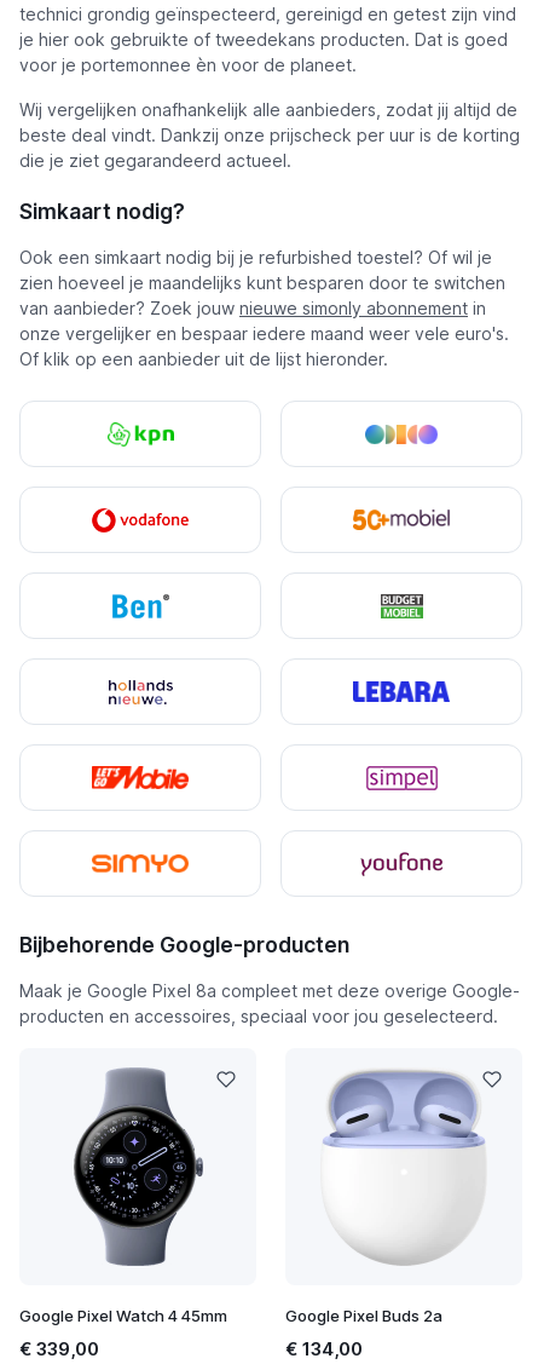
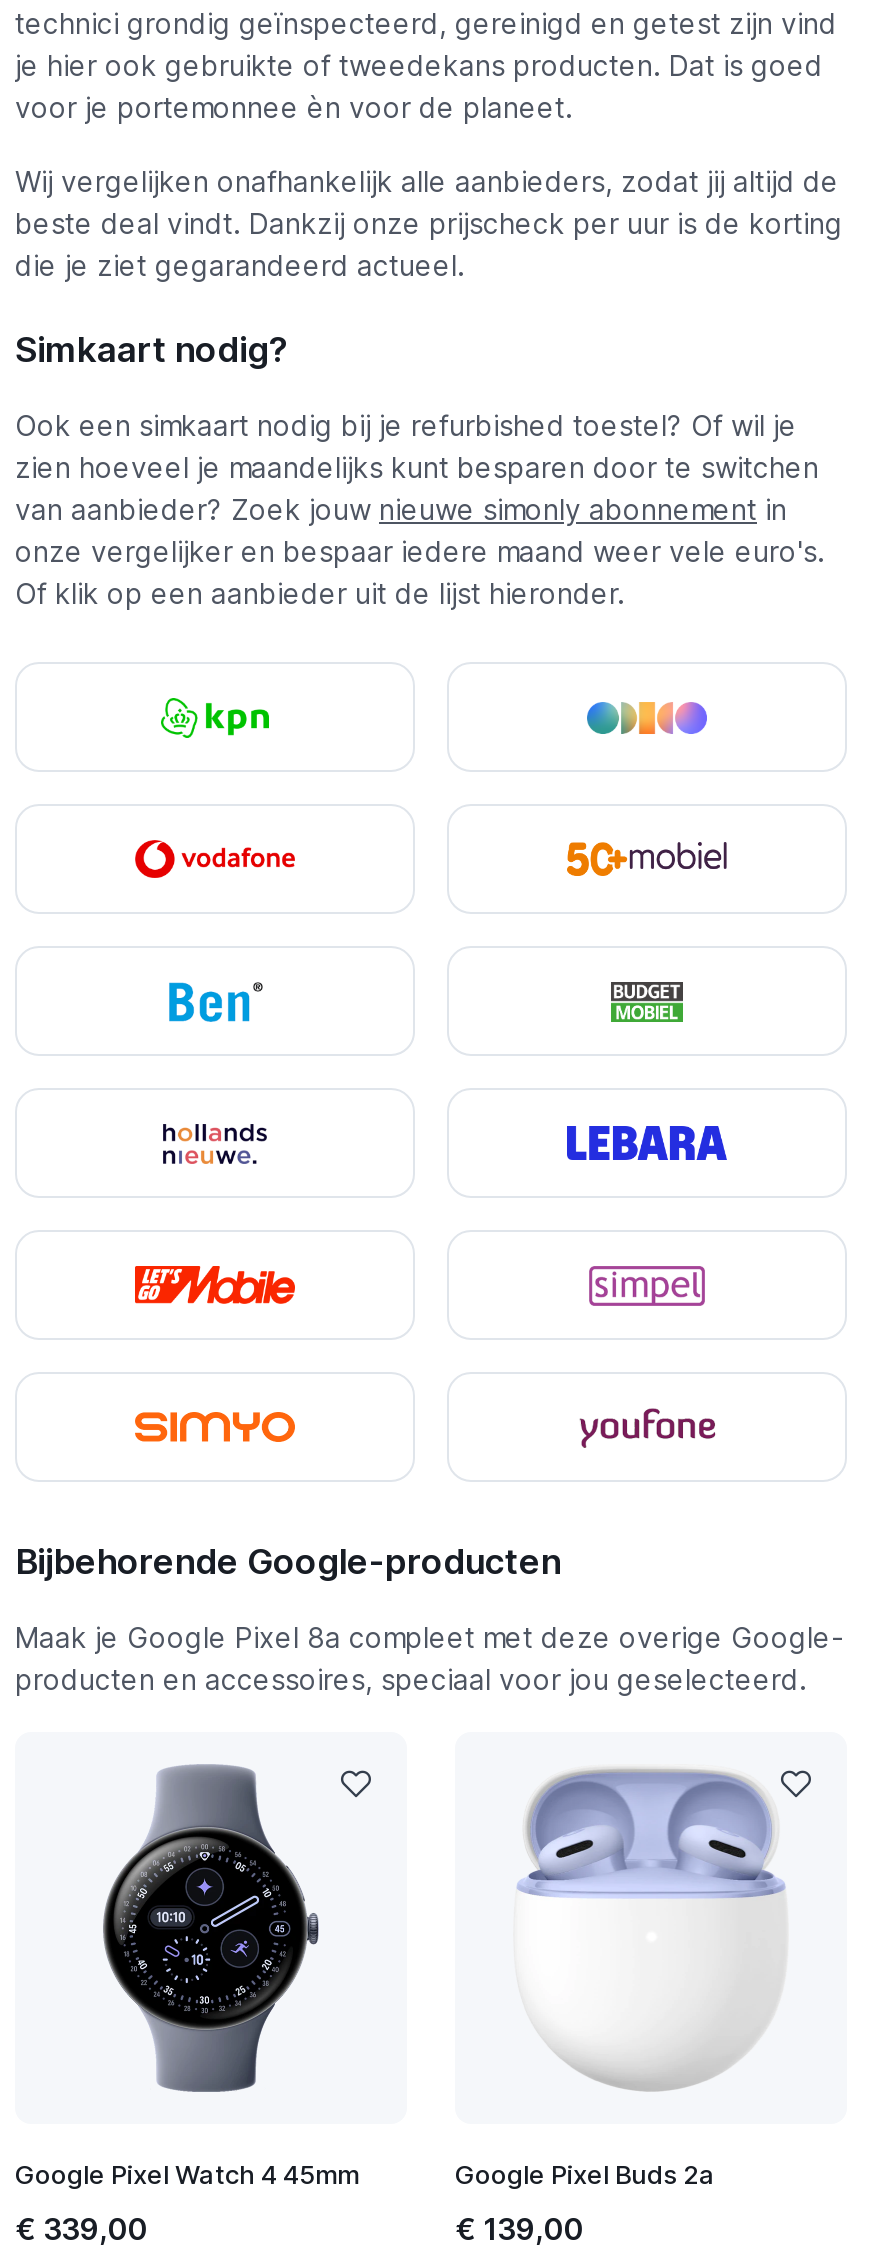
[285,1337,363,1360] € 134,00 -> [455,2210,583,2248] € 139,00

